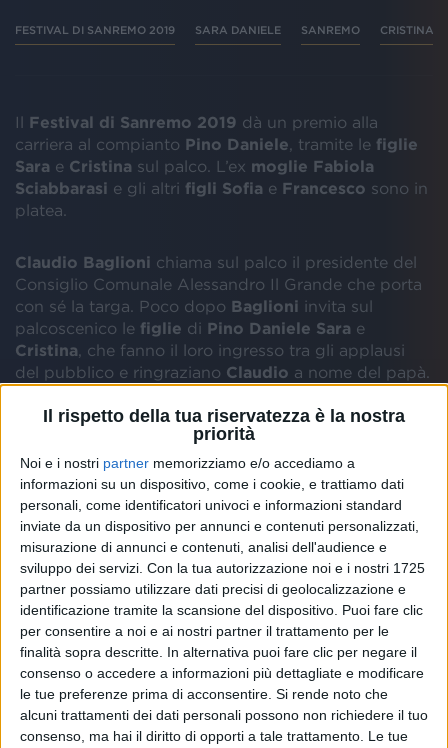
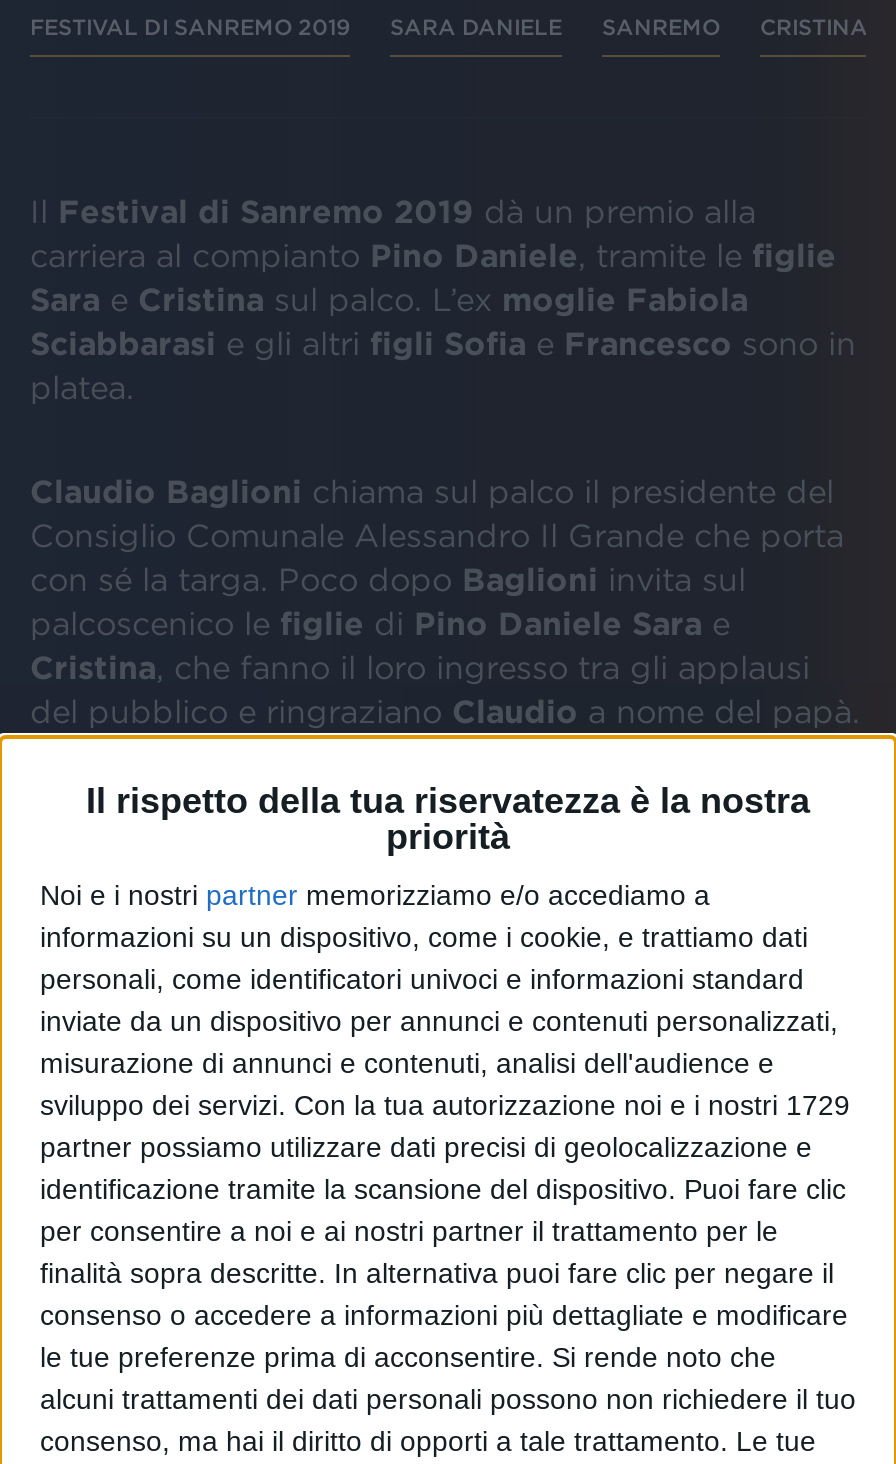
[20,560,425,576] sviluppo dei servizi. Con la tua autorizzazione noi e i nostri 1725 -> [40,1088,850,1120] sviluppo dei servizi. Con la tua autorizzazione noi e i nostri 1729

